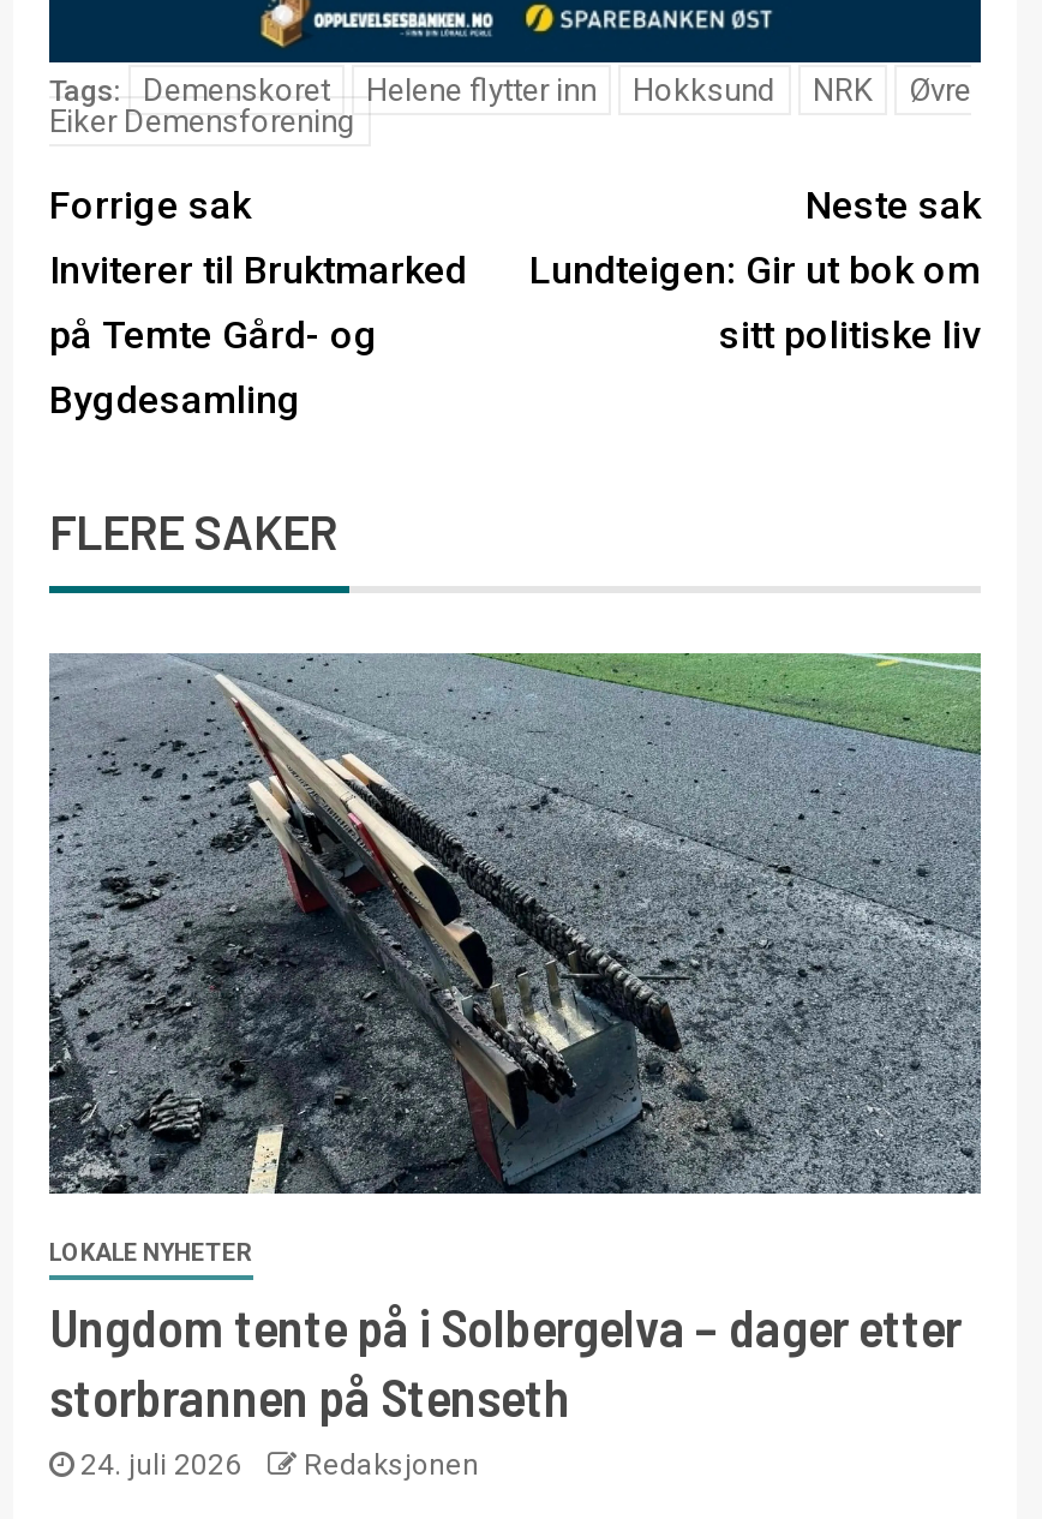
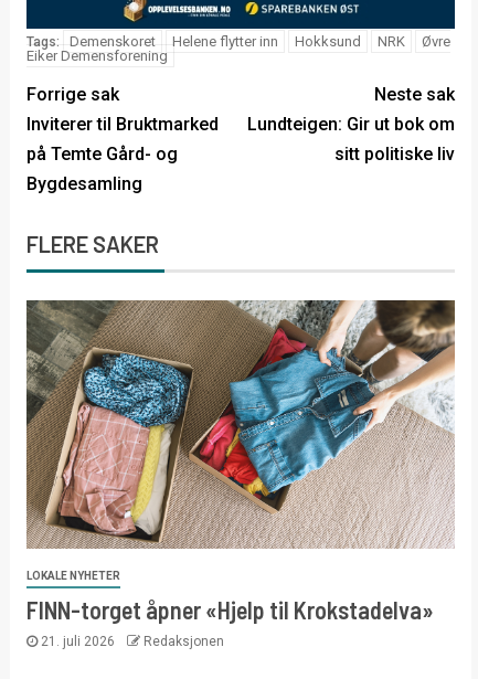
[47,651,983,1196] [image] -> [26,299,455,549] [image]
[49,1294,962,1482] Ungdom tente på i Solbergelva – dager etter | storbrannen på Stenseth | 24. juli 2026 -> [26,595,434,649] FINN-torget åpner «Hjelp til Krokstadelva» | 21. juli 2026

